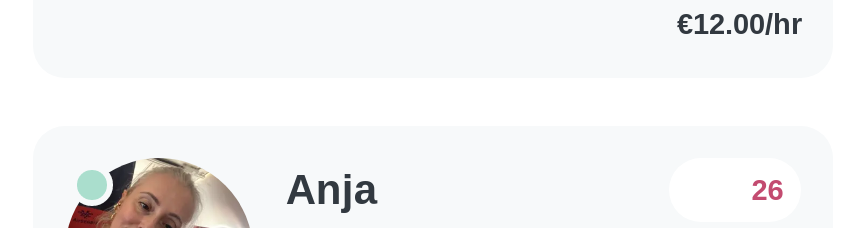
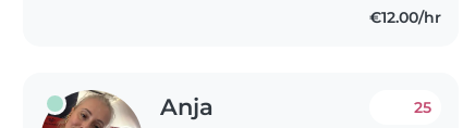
[751,175,783,207] 26 -> [414,97,432,117] 25

